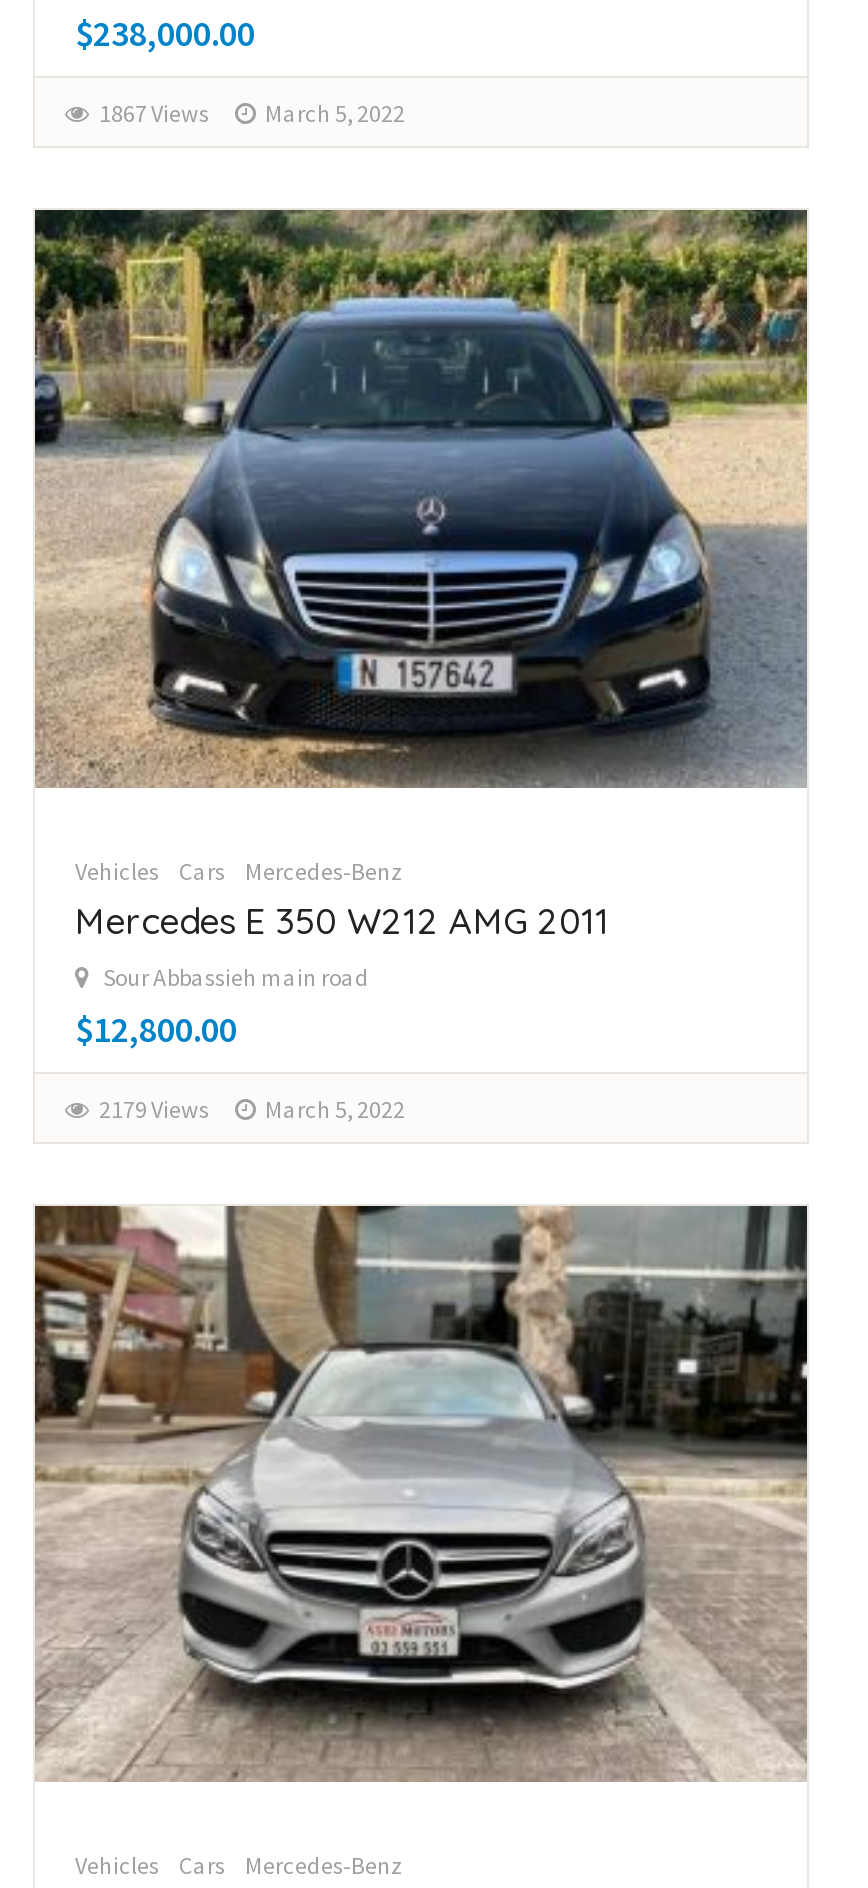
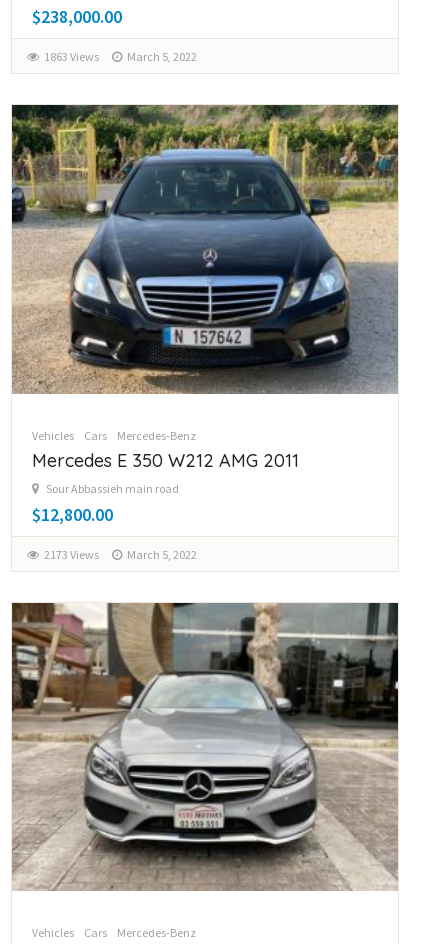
[99,98,405,128] 1867 Views March 5, 2022 -> [44,49,197,64] 1863 Views March 5, 2022
[99,1093,405,1123] 2179 Views March 5, 2022 -> [44,547,197,562] 2173 Views March 5, 2022

